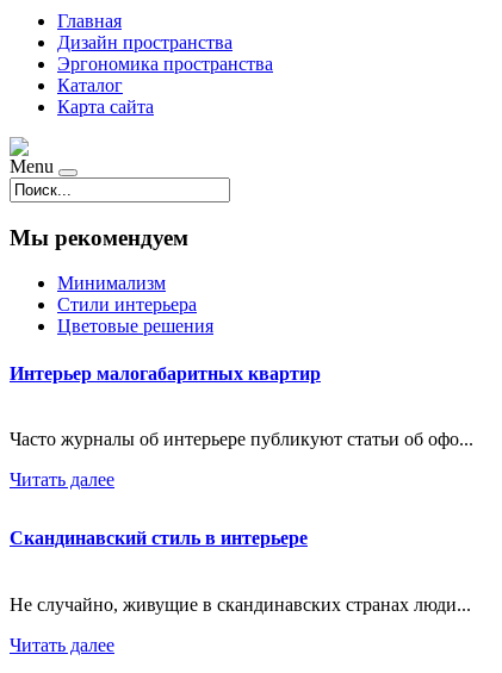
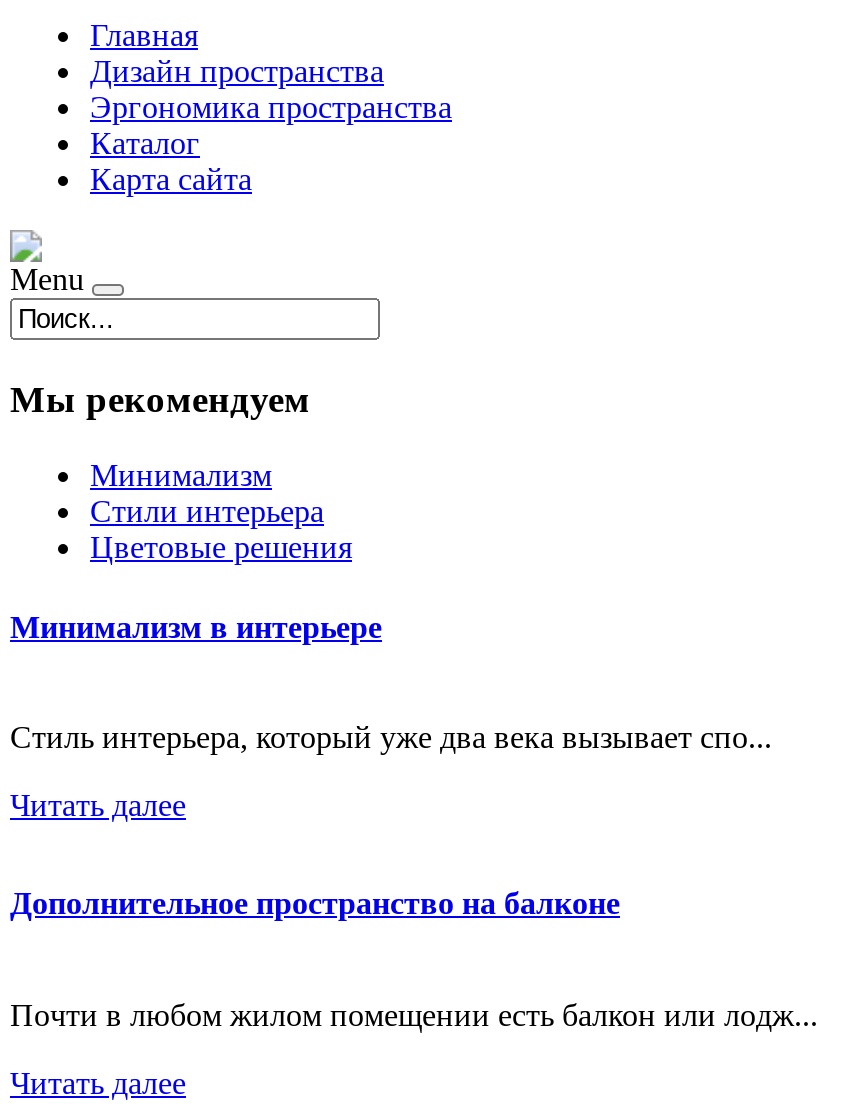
[10,363,321,383] Интерьер малогабаритных квартир -> [10,609,382,643] Минимализм в интерьере
[10,429,473,449] Часто журналы об интерьере публикуют статьи об офо... -> [10,720,772,754] Стиль интерьера, который уже два века вызывает спо...
[10,528,308,548] Скандинавский стиль в интерьере -> [10,886,620,920] Дополнительное пространство на балконе
[10,594,471,614] Не случайно, живущие в скандинавских странах люди... -> [10,997,818,1031] Почти в любом жилом помещении есть балкон или лодж...

